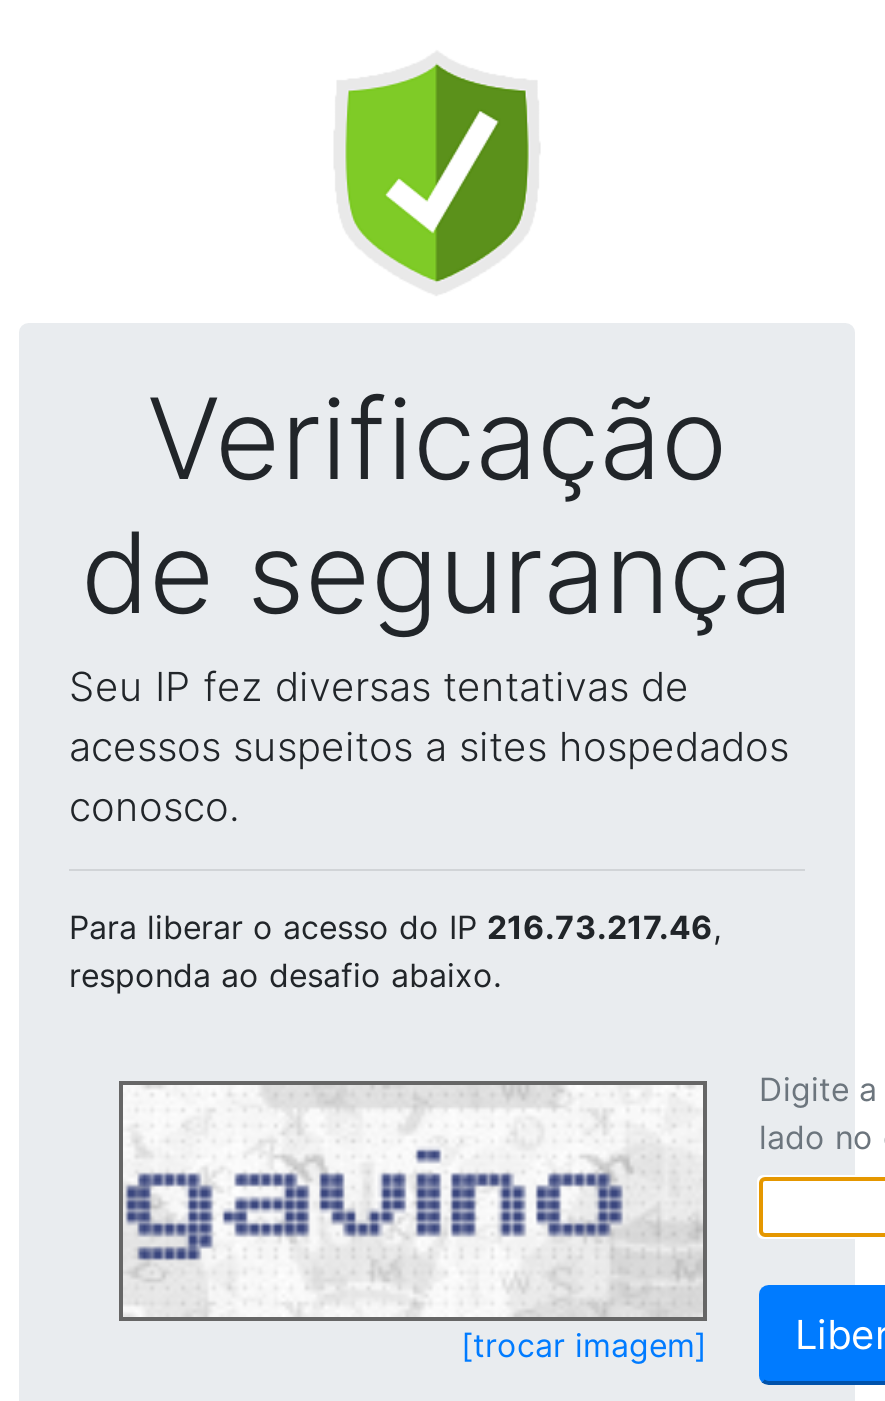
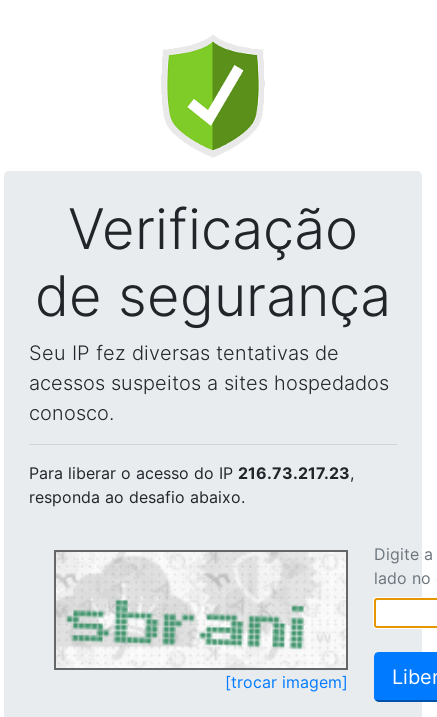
[69,907,721,947] Para liberar o acesso do IP 216.73.217.46, -> [29,463,354,483] Para liberar o acesso do IP 216.73.217.23,
[125,1089,699,1313] [image] -> [57,554,345,667] [image]

